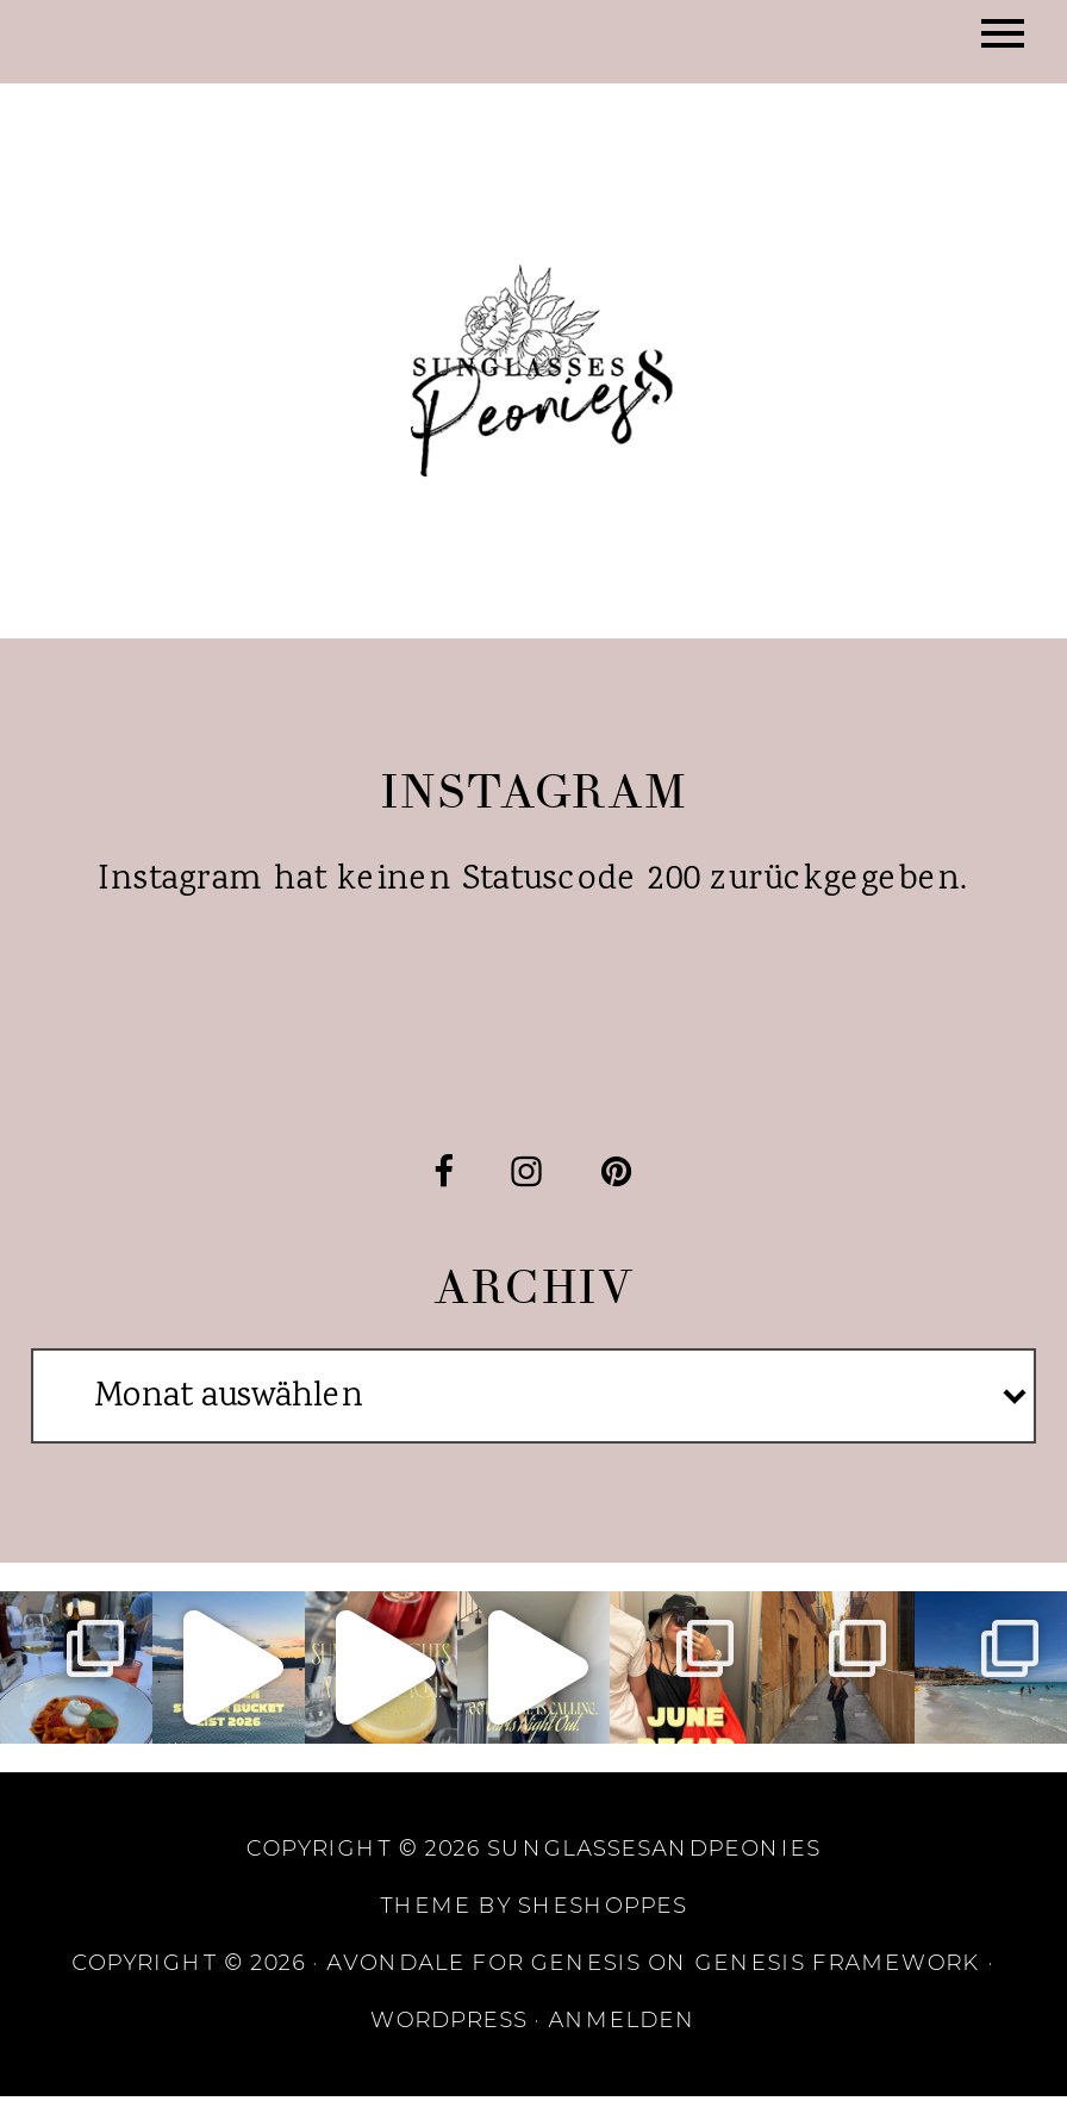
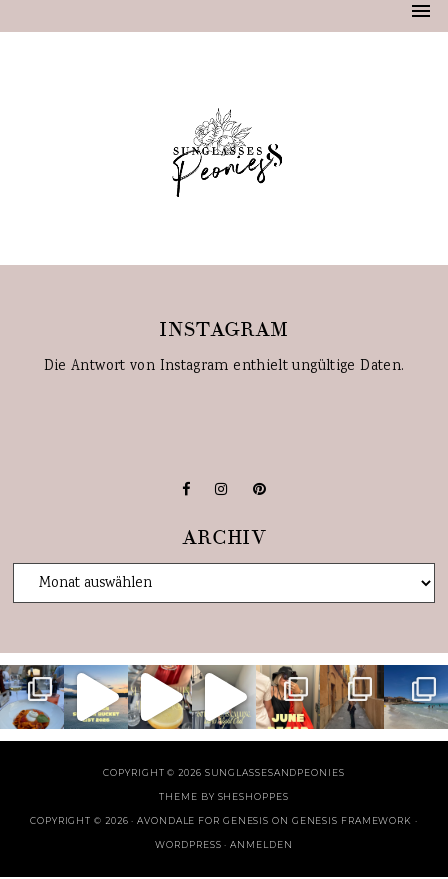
[98,855,969,905] Instagram hat keinen Statuscode 200 zurückgegeben. -> [44,356,404,377] Die Antwort von Instagram enthielt ungültige Daten.

